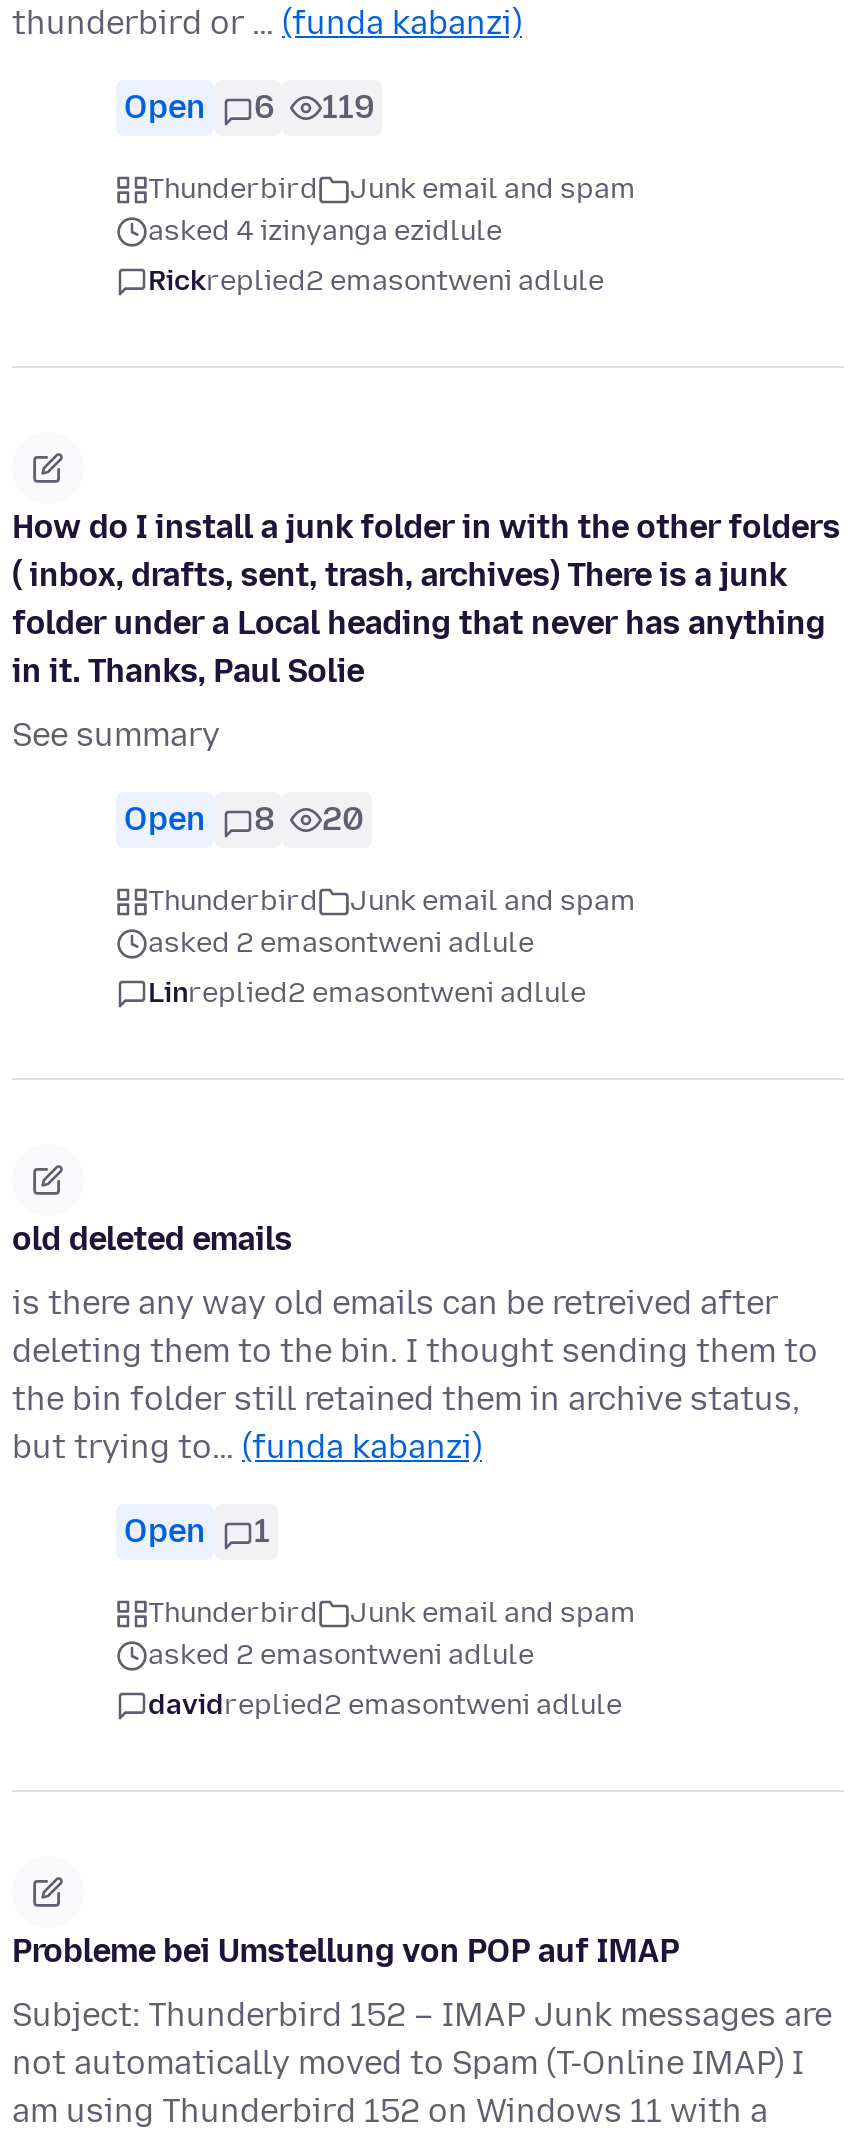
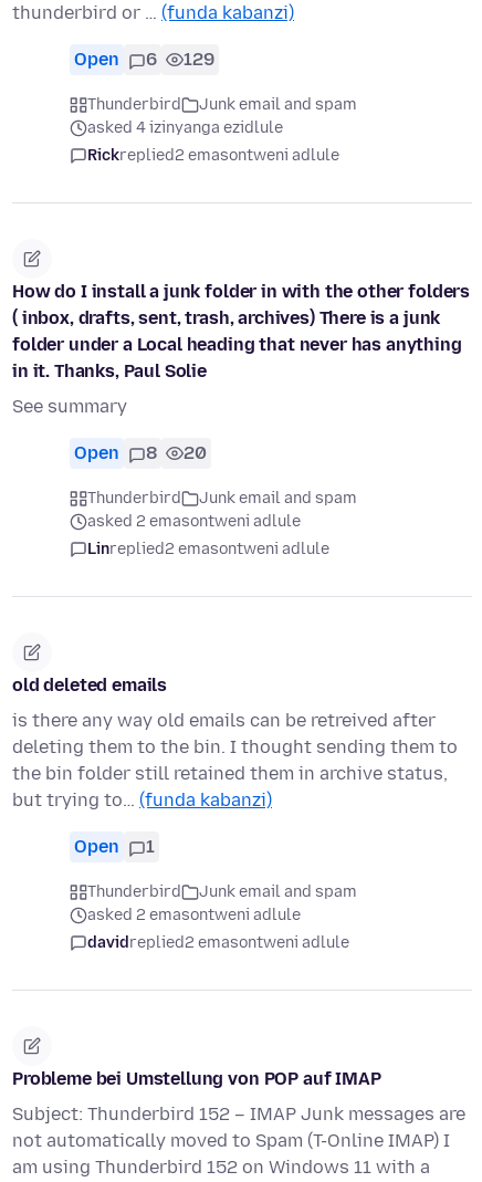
[124,89,374,127] Open 6 119 -> [74,49,214,70] Open 6 129

